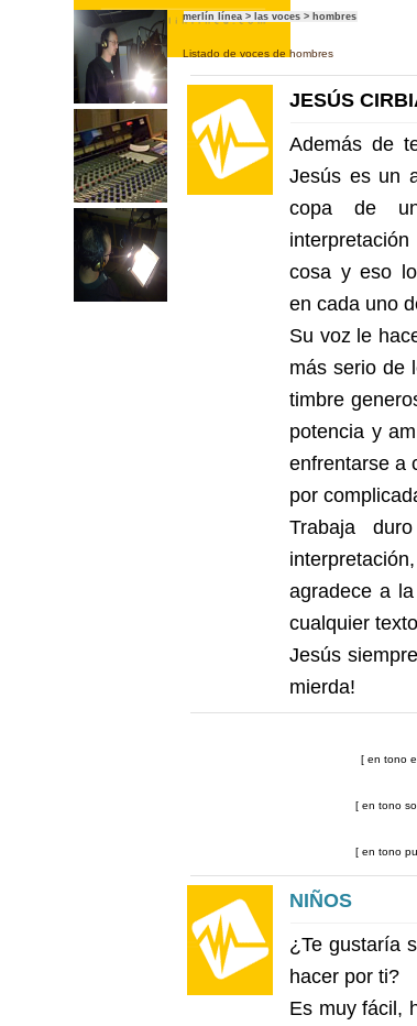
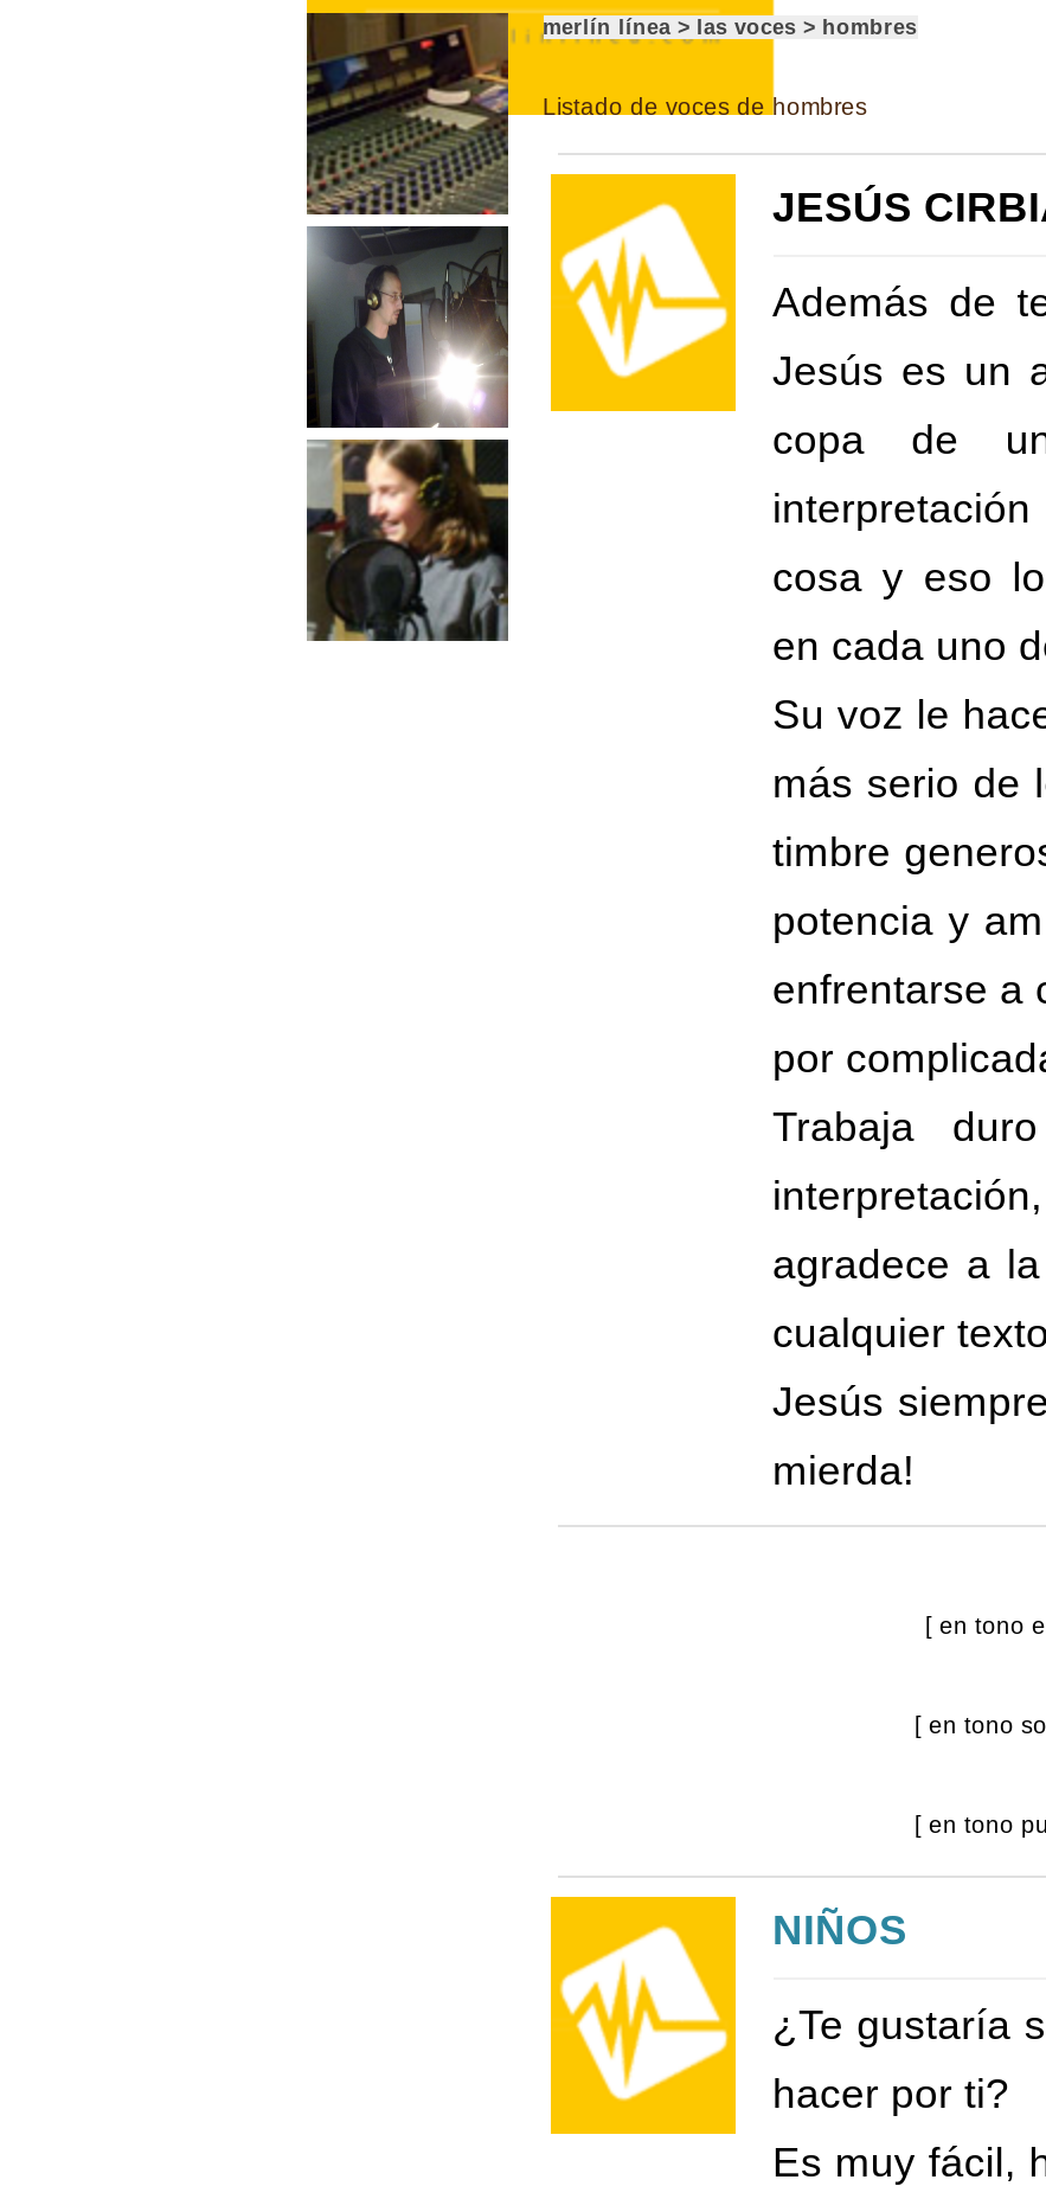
[73,9,168,303] [image] -> [304,11,511,643] [image]

